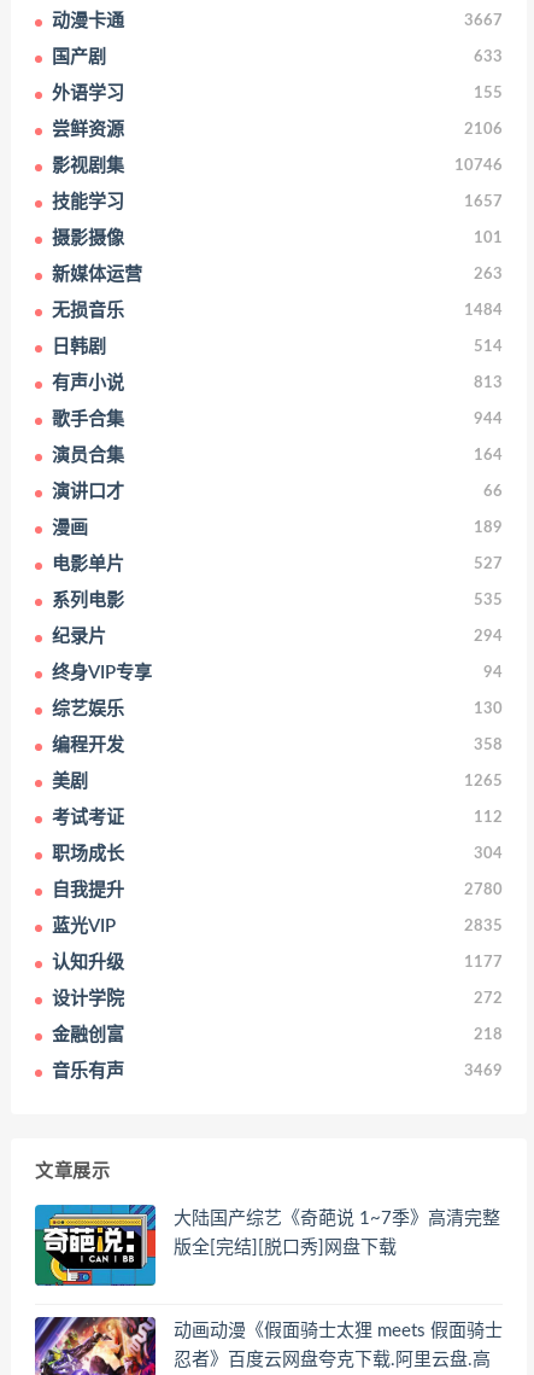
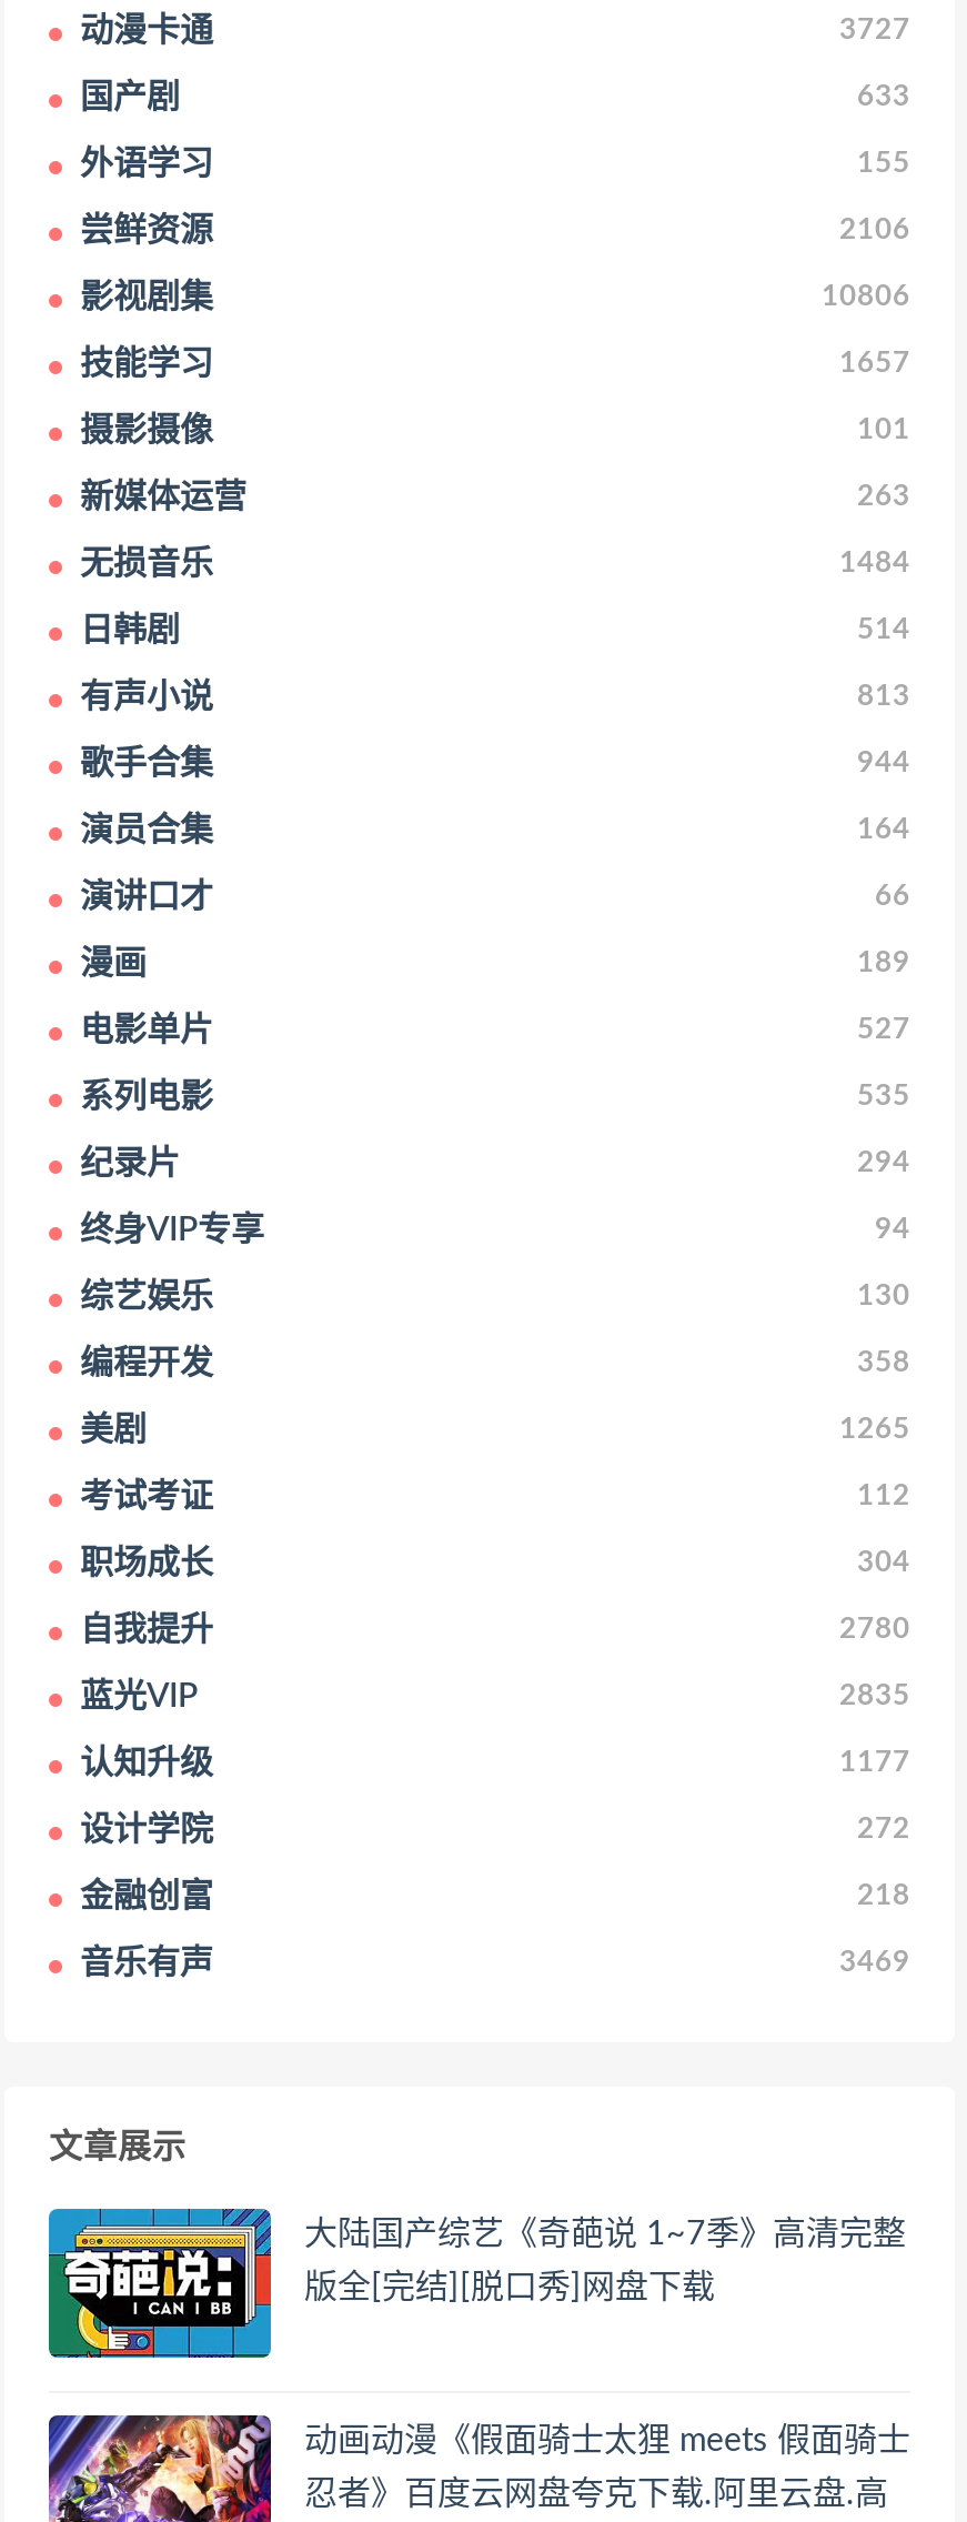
[464,14,503,30] 3667 -> [839,18,910,47] 3727
[454,159,503,174] 10746 -> [822,284,910,313] 10806

